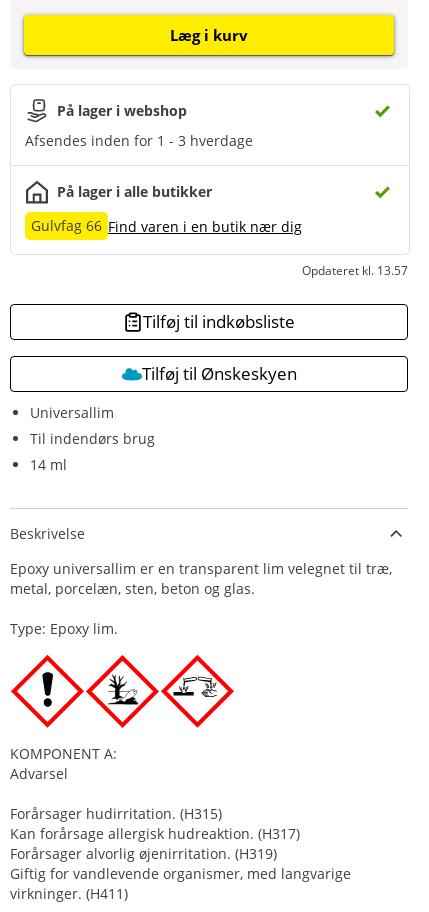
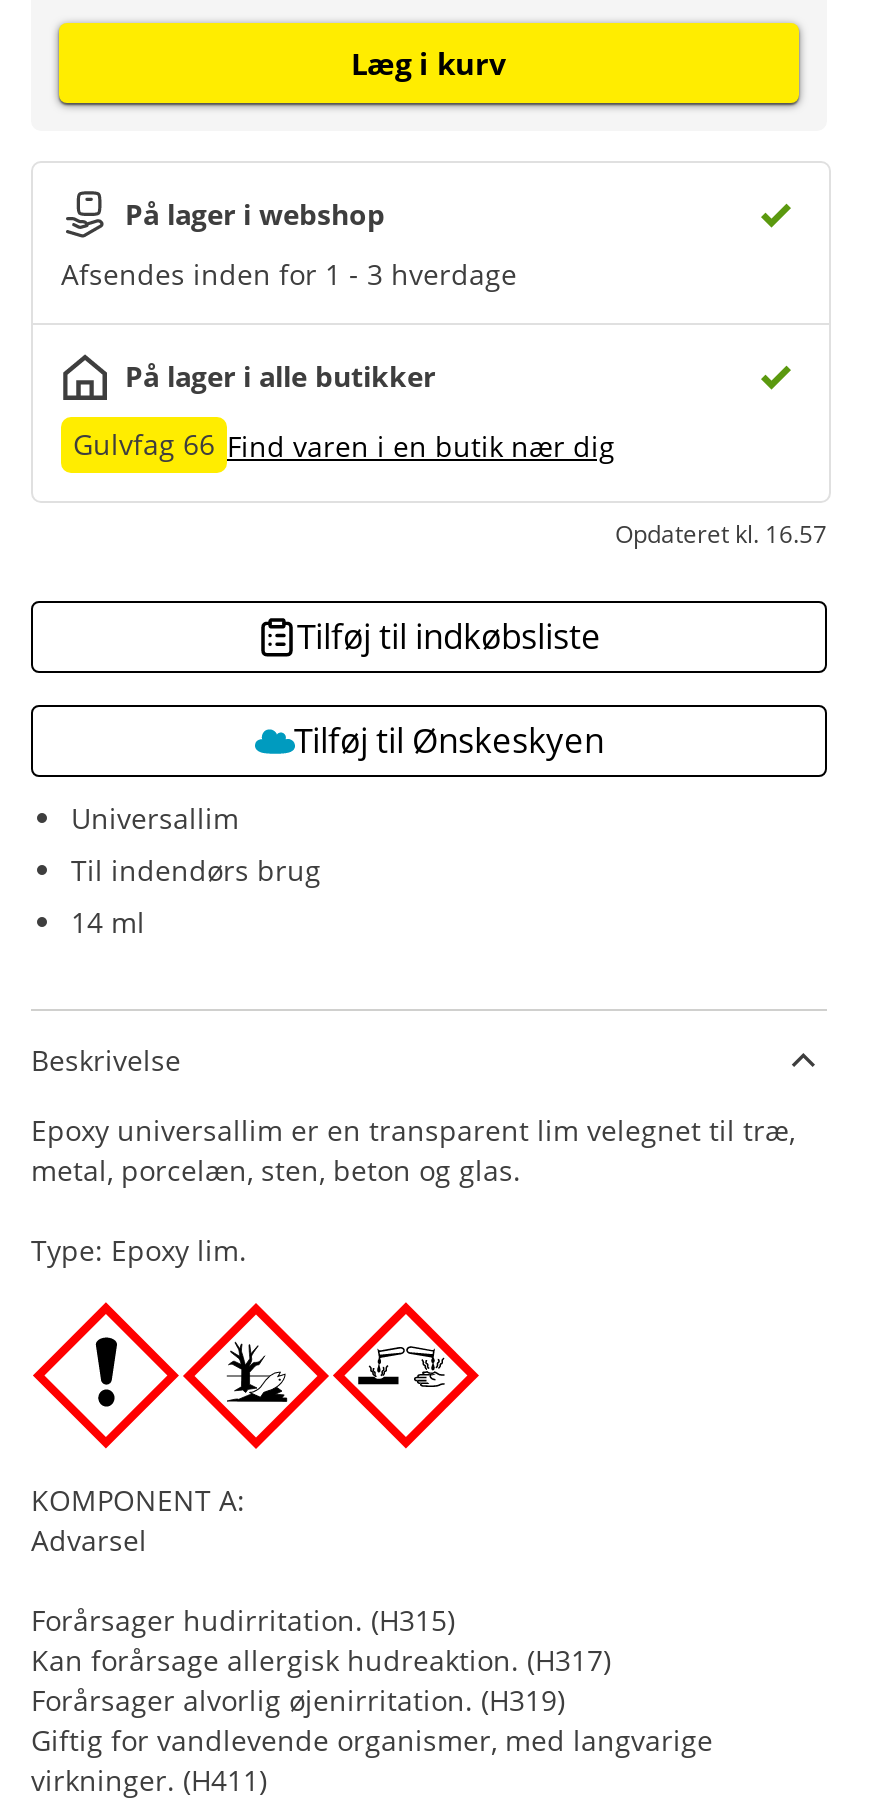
[302,262,408,279] Opdateret kl. 13.57 -> [615,517,827,551] Opdateret kl. 16.57

